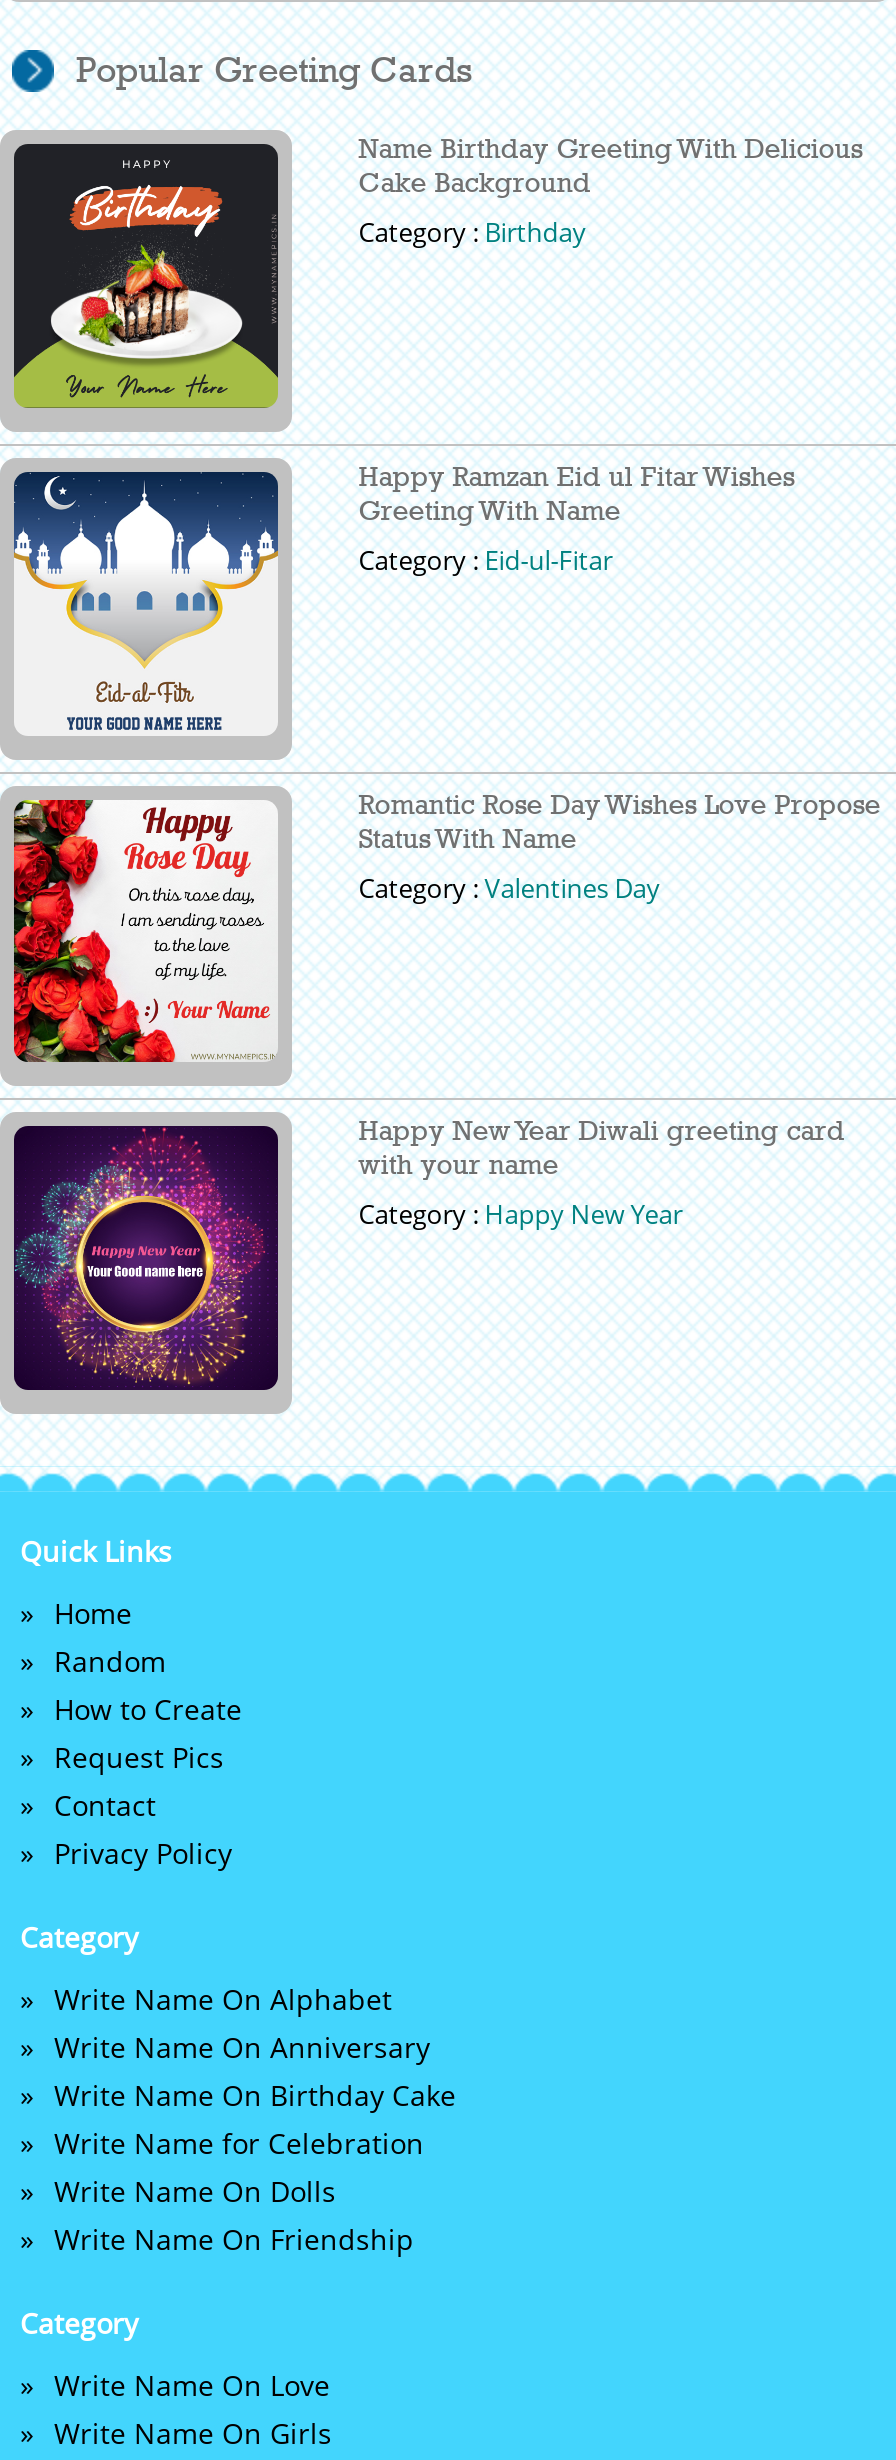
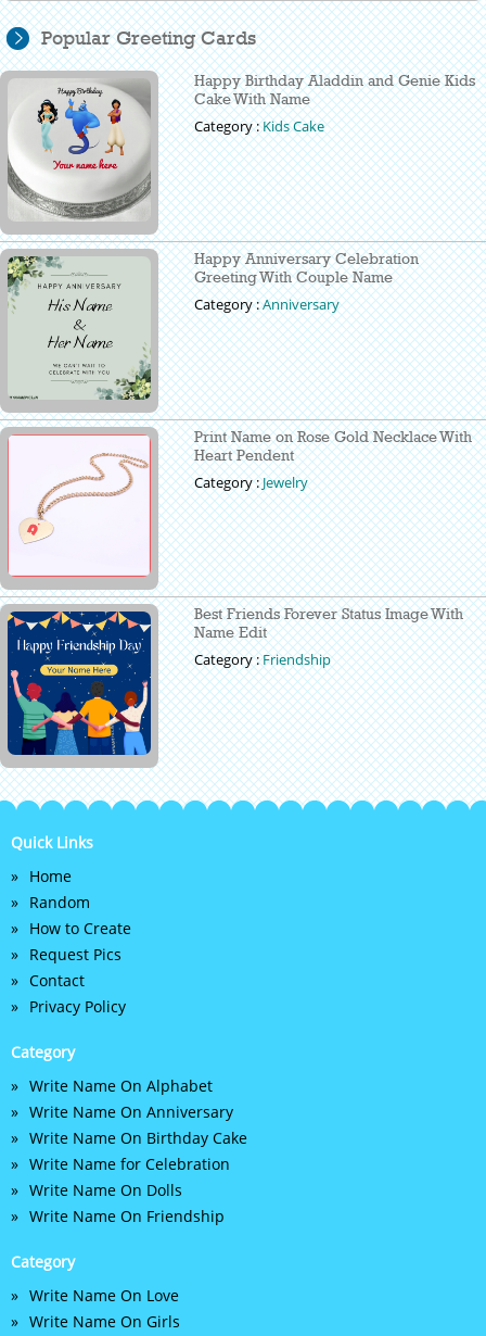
[12,142,280,410] [image] -> [8,78,151,222] [image]
[358,130,862,250] Name Birthday Greeting With Delicious | Cake Background | Category : Birthday -> [194,71,475,136] Happy Birthday Aladdin and Genie Kids | Cake With Name | Category : Kids Cake
[12,458,794,736] [image] | Happy Ramzan Eid ul Fitar Wishes | Greeting With Name | Category : Eid-ul-Fitar -> [8,249,419,401] [image] | Happy Anniversary Celebration | Greeting With Couple Name | Category : Anniversary
[358,785,880,905] Romantic Rose Day Wishes Love Propose | Status With Name | Category : Valentines Day -> [194,426,472,491] Print Name on Rose Gold Necklace With | Heart Pendent | Category : Jewelry
[12,798,278,1064] [image] -> [8,434,151,577] [image]
[12,1124,278,1392] [image] -> [8,612,151,756] [image]
[358,1112,844,1232] Happy New Year Diwali greeting card | with your name | Category : Happy New Year -> [194,604,463,669] Best Friends Forever Status Image With | Name Edit | Category : Friendship

